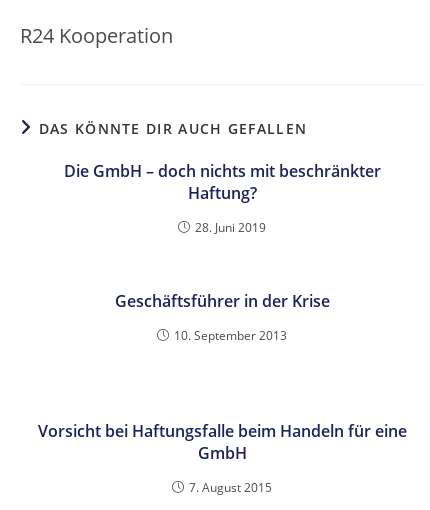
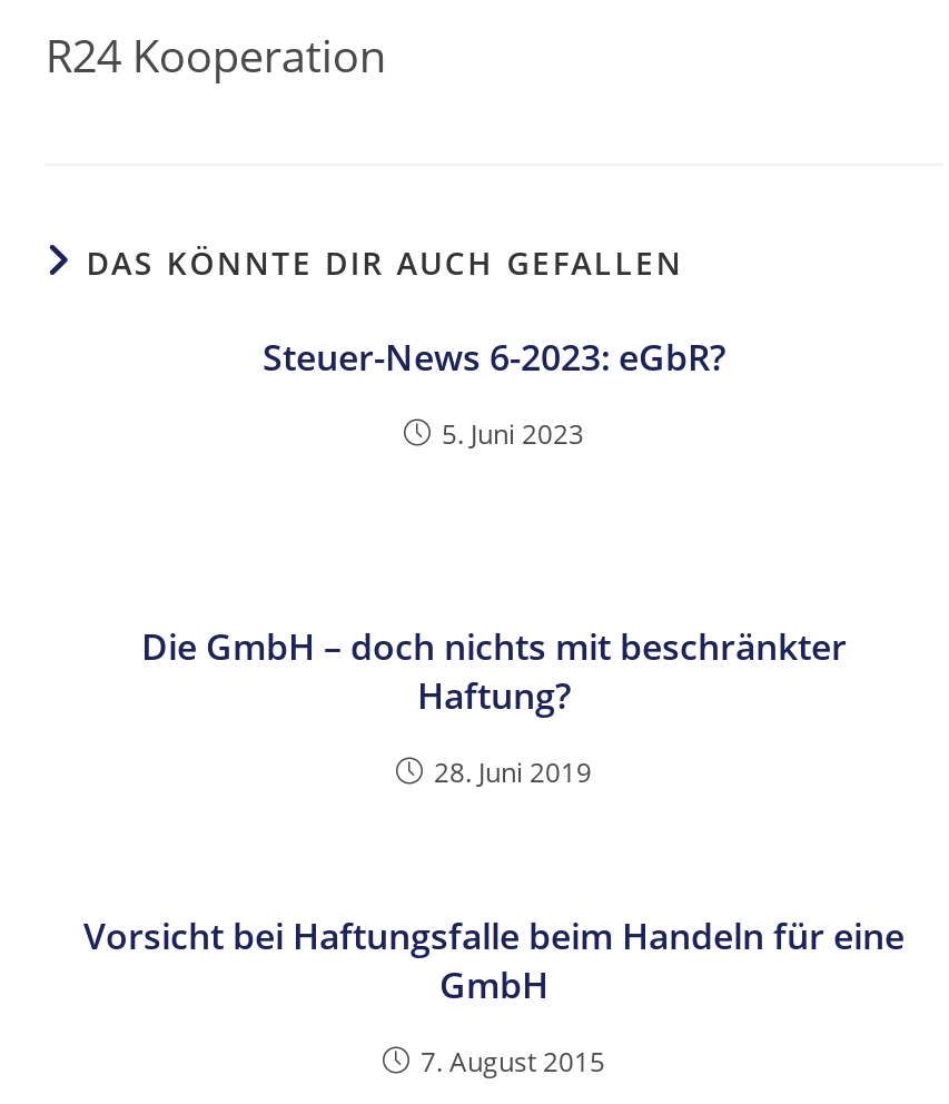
none -> [263,332,725,452] Steuer-News 6-2023: eGbR? | 5. Juni 2023
moved [63,160,380,236] -> [141,621,847,790]: Die GmbH – doch nichts mit beschränkter | Haftung? | 28. Juni 2019
[114,290,329,344] Geschäftsführer in der Krise | 10. September 2013 -> none

